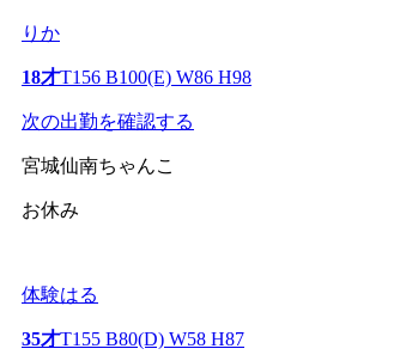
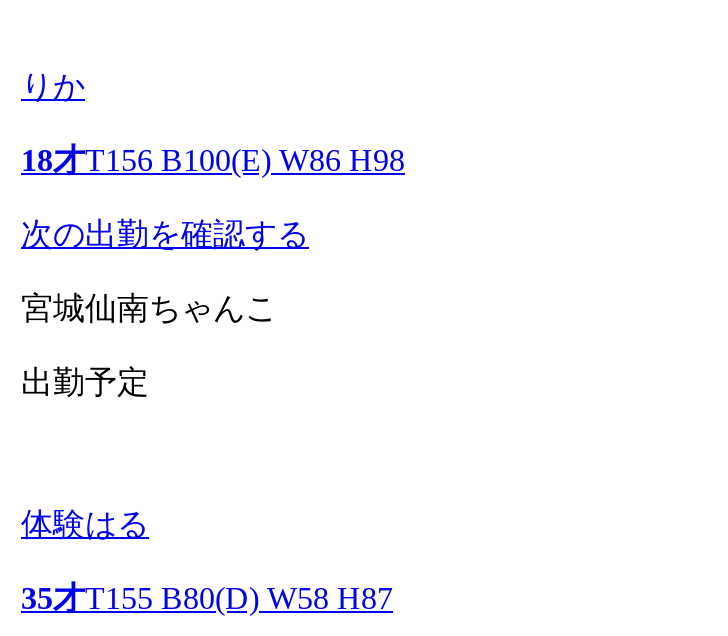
[22,199,79,219] お休み -> [21,364,149,398] 出勤予定

